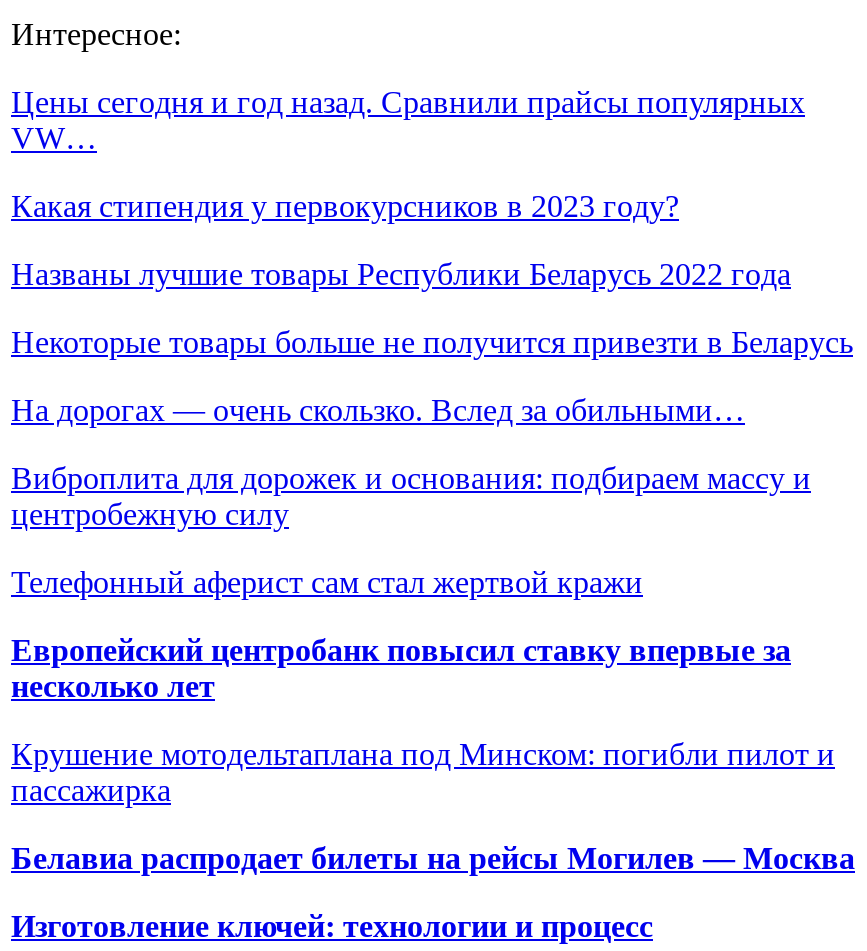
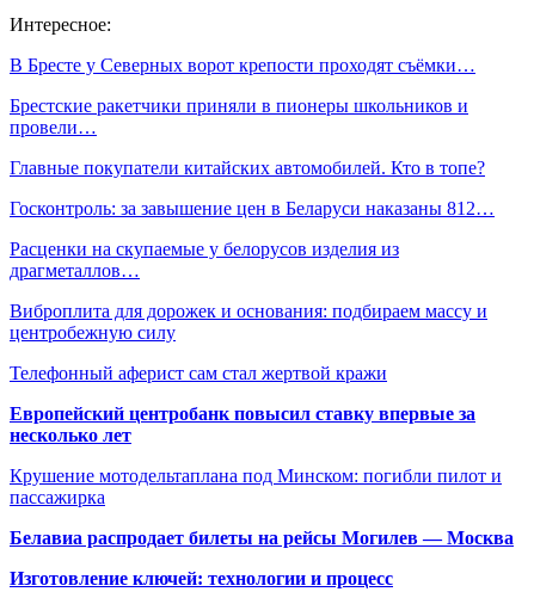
[11,84,805,154] Цены сегодня и год назад. Сравнили прайсы популярных | VW… -> [10,54,475,75] В Бресте у Северных ворот крепости проходят съёмки…
[11,188,679,222] Какая стипендия у первокурсников в 2023 году? -> [10,95,468,137] Брестские ракетчики приняли в пионеры школьников и | провели…
[11,256,791,290] Названы лучшие товары Республики Беларусь 2022 года -> [10,157,485,177] Главные покупатели китайских автомобилей. Кто в топе?
[11,324,853,358] Некоторые товары больше не получится привезти в Беларусь -> [10,198,495,218] Госконтроль: за завышение цен в Беларуси наказаны 812…
[11,392,745,426] На дорогах — очень скользко. Вслед за обильными… -> [10,238,399,280] Расценки на скупаемые у белорусов изделия из | драгметаллов…

